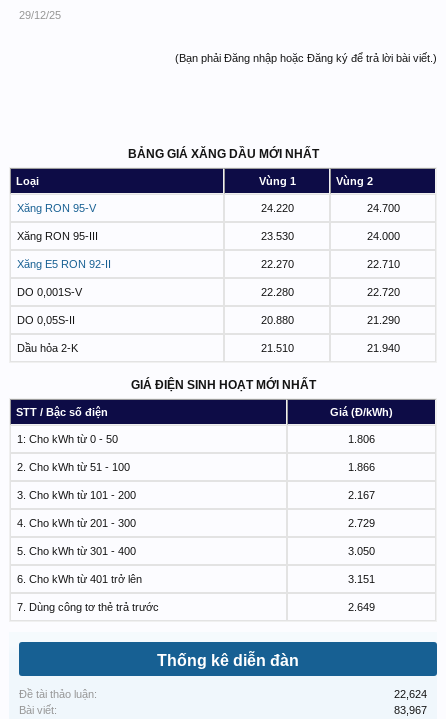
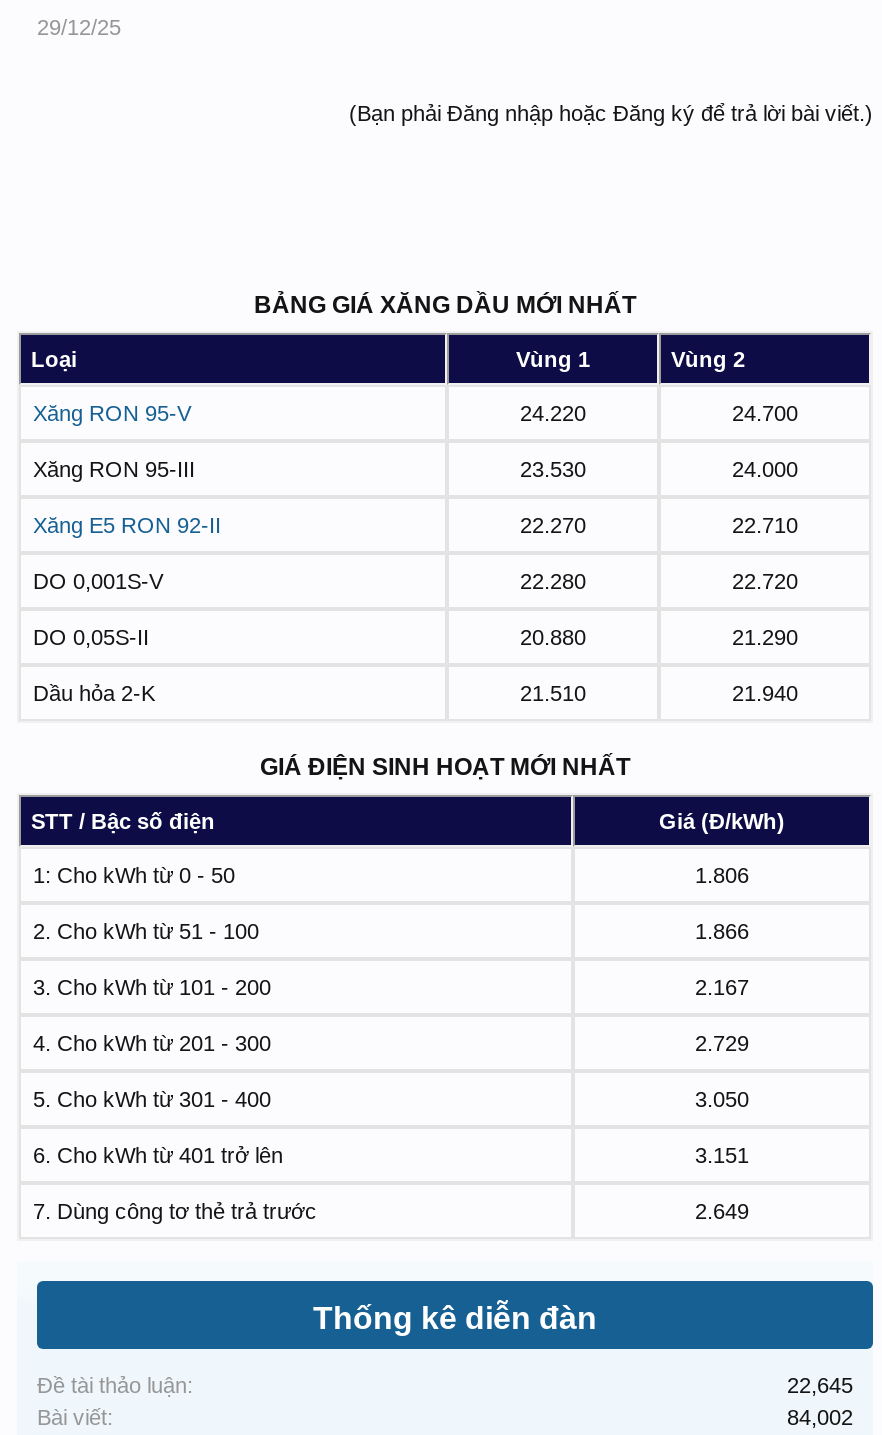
[394,688,427,700] 22,624 -> [787,1373,853,1397] 22,645
[394,704,427,716] 83,967 -> [787,1405,853,1429] 84,002

